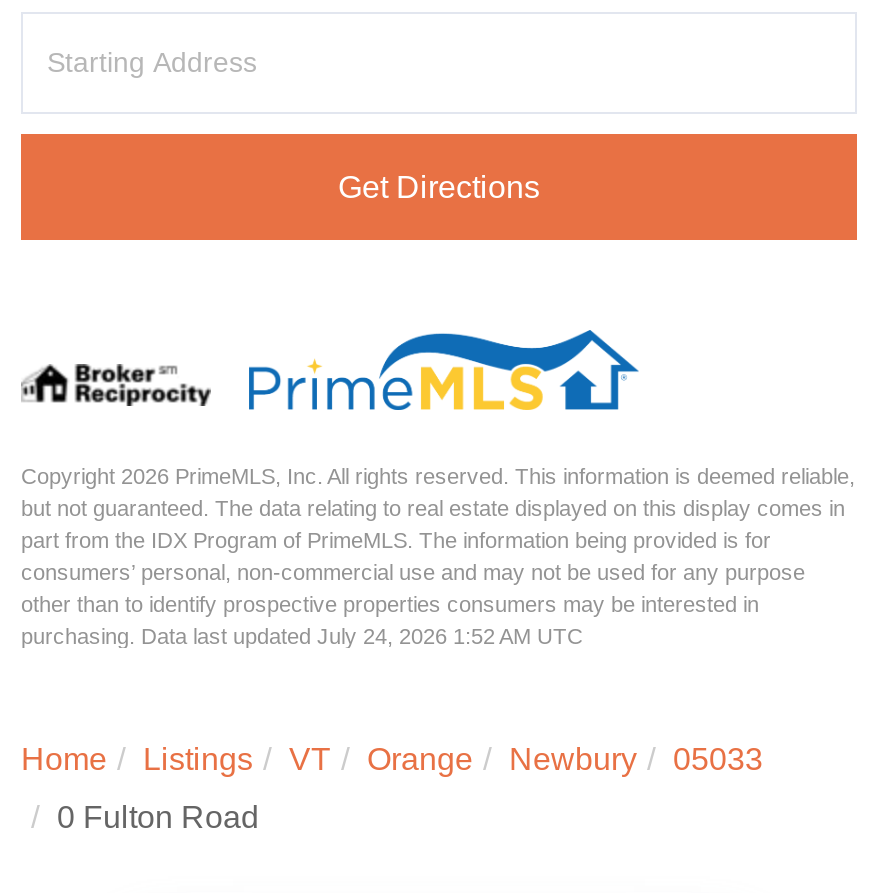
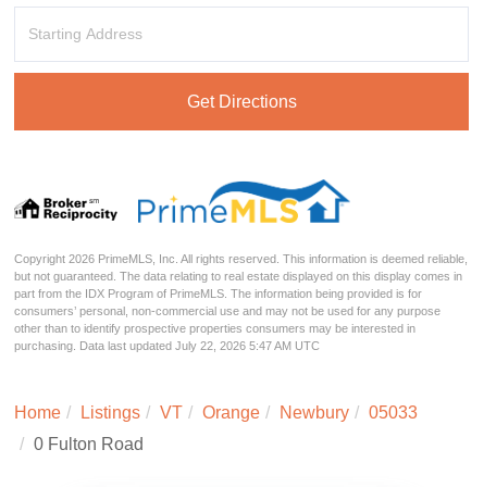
[21,623,583,647] purchasing. Data last updated July 24, 2026 1:52 AM UTC -> [14,339,320,352] purchasing. Data last updated July 22, 2026 5:47 AM UTC

